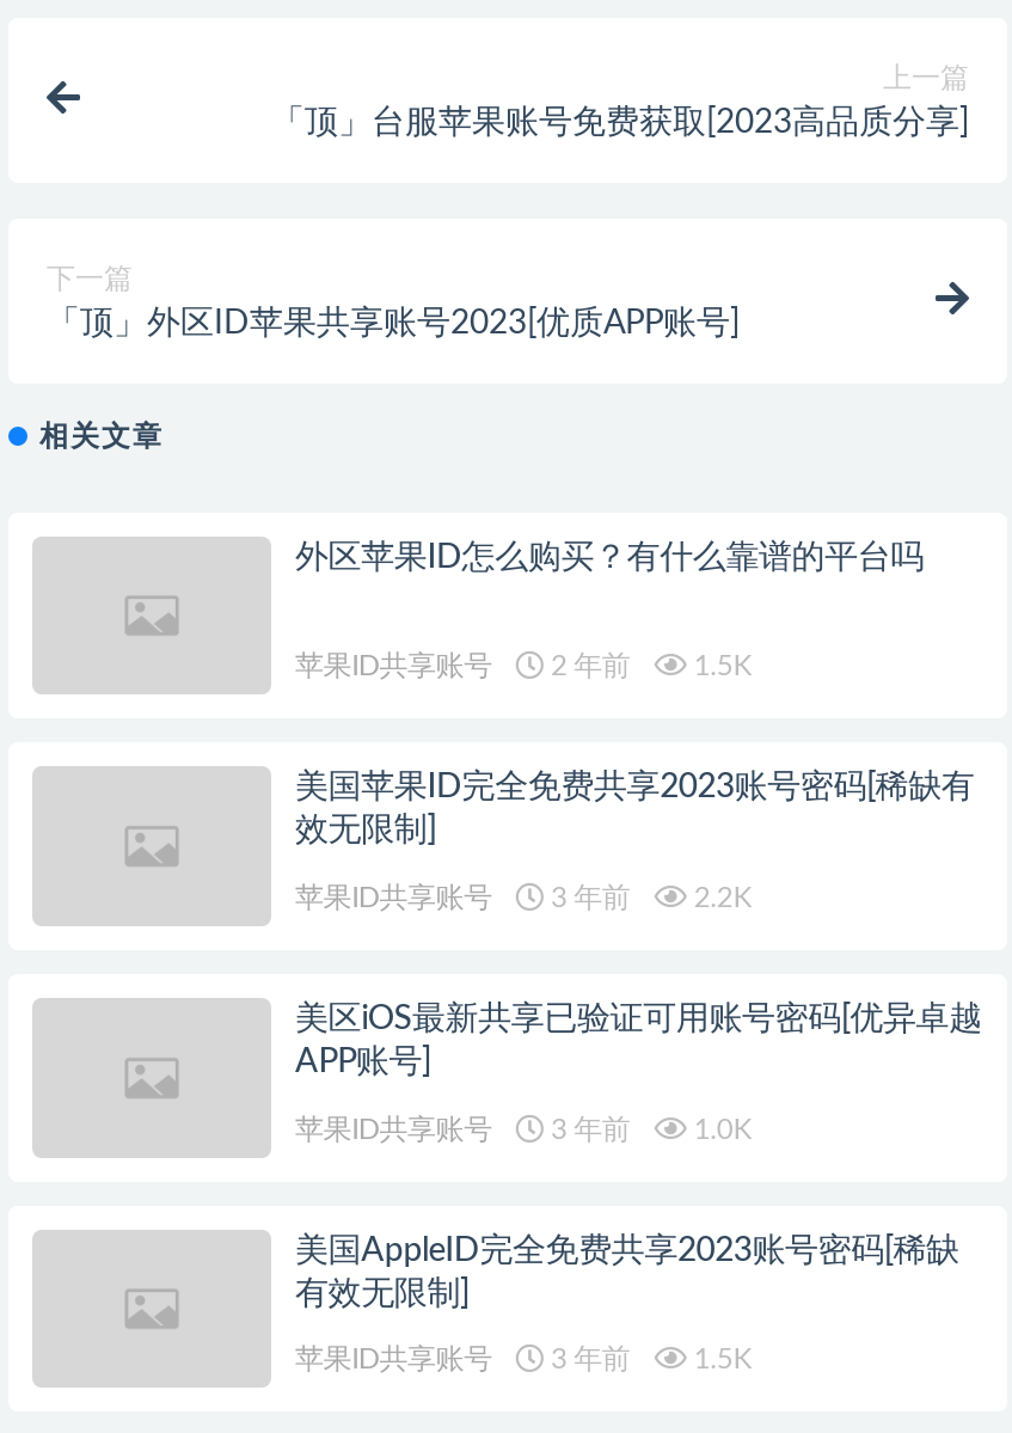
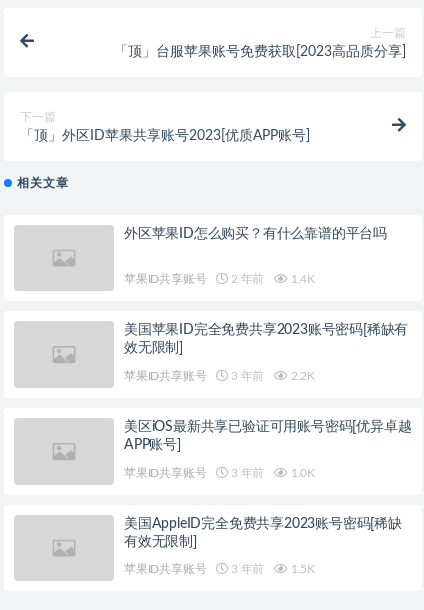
[295,652,752,681] 苹果ID共享账号 2 年前 1.5K -> [124,273,315,285] 苹果ID共享账号 2 年前 1.4K

